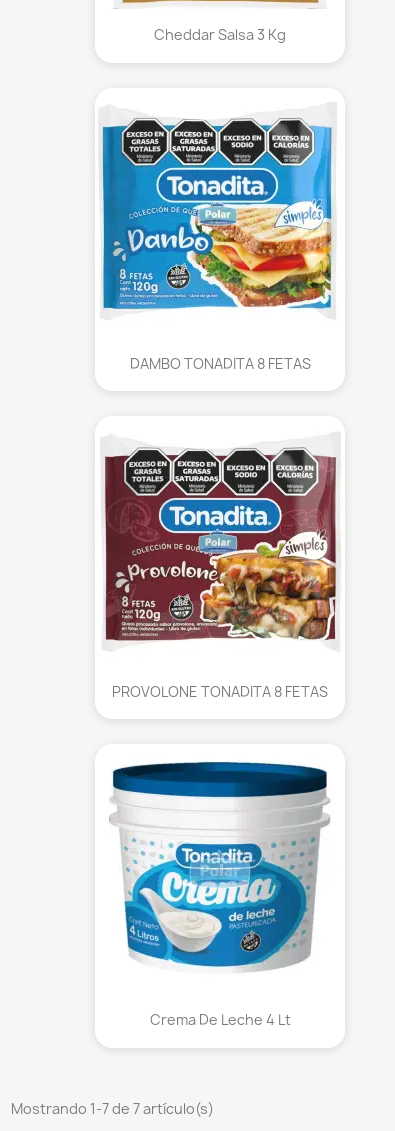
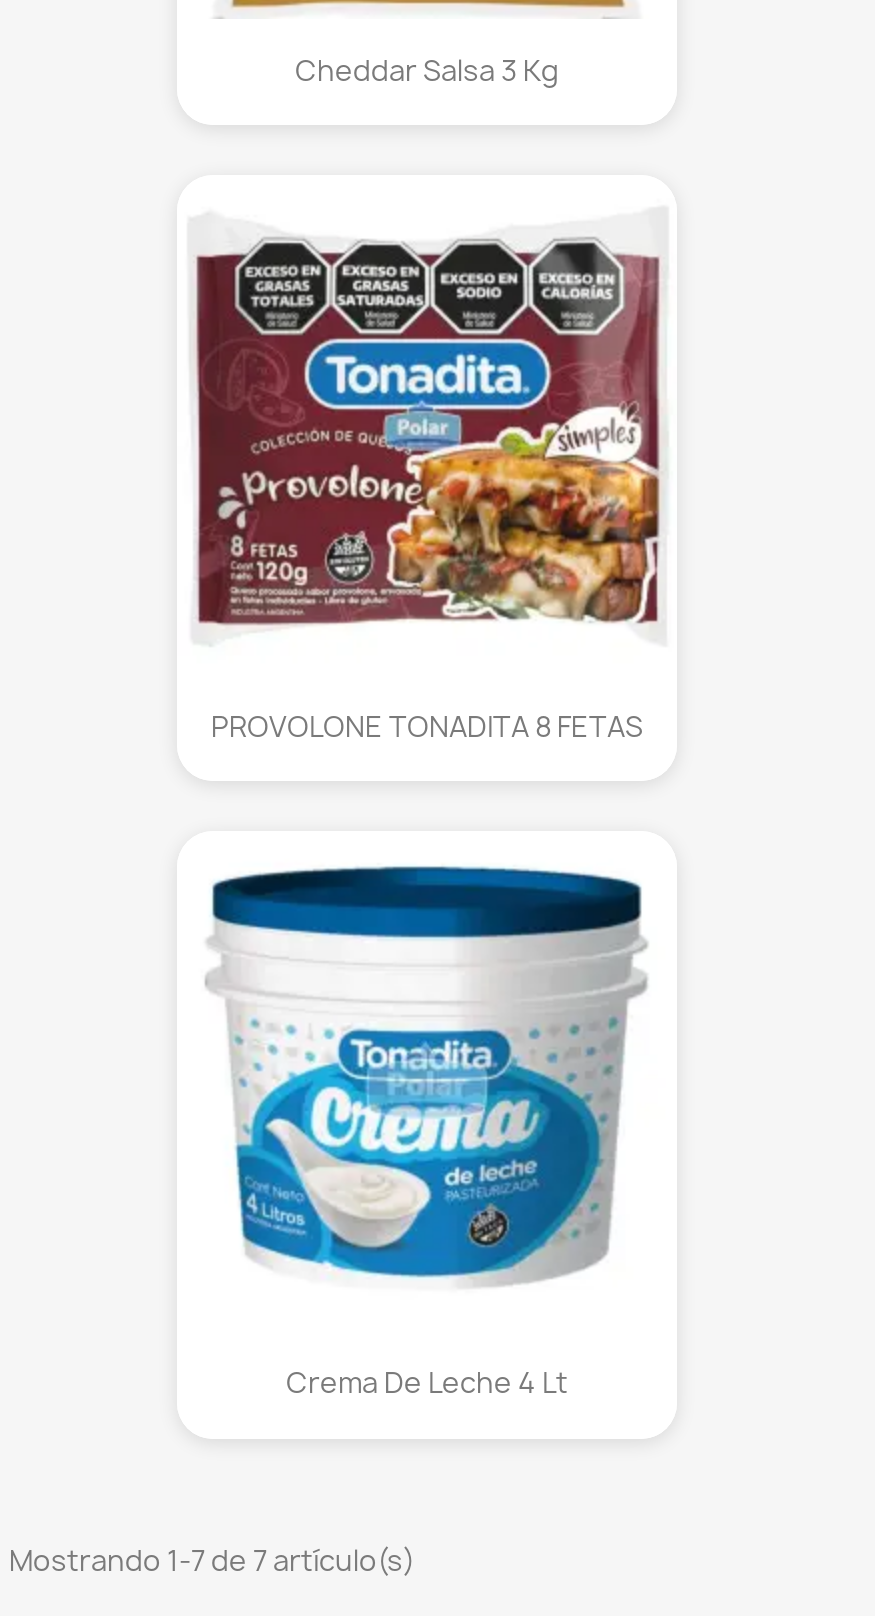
[102,118,335,313] [image] -> none
[129,354,310,373] DAMBO TONADITA 8 FETAS -> none

